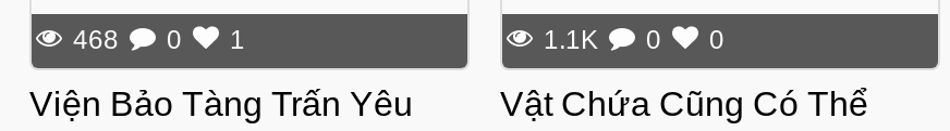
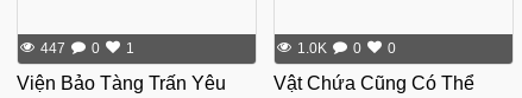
[73,25,245,55] 468 0 1 -> [40,40,134,57] 447 0 1
[544,25,724,55] 1.1K 0 0 -> [297,40,396,57] 1.0K 0 0

